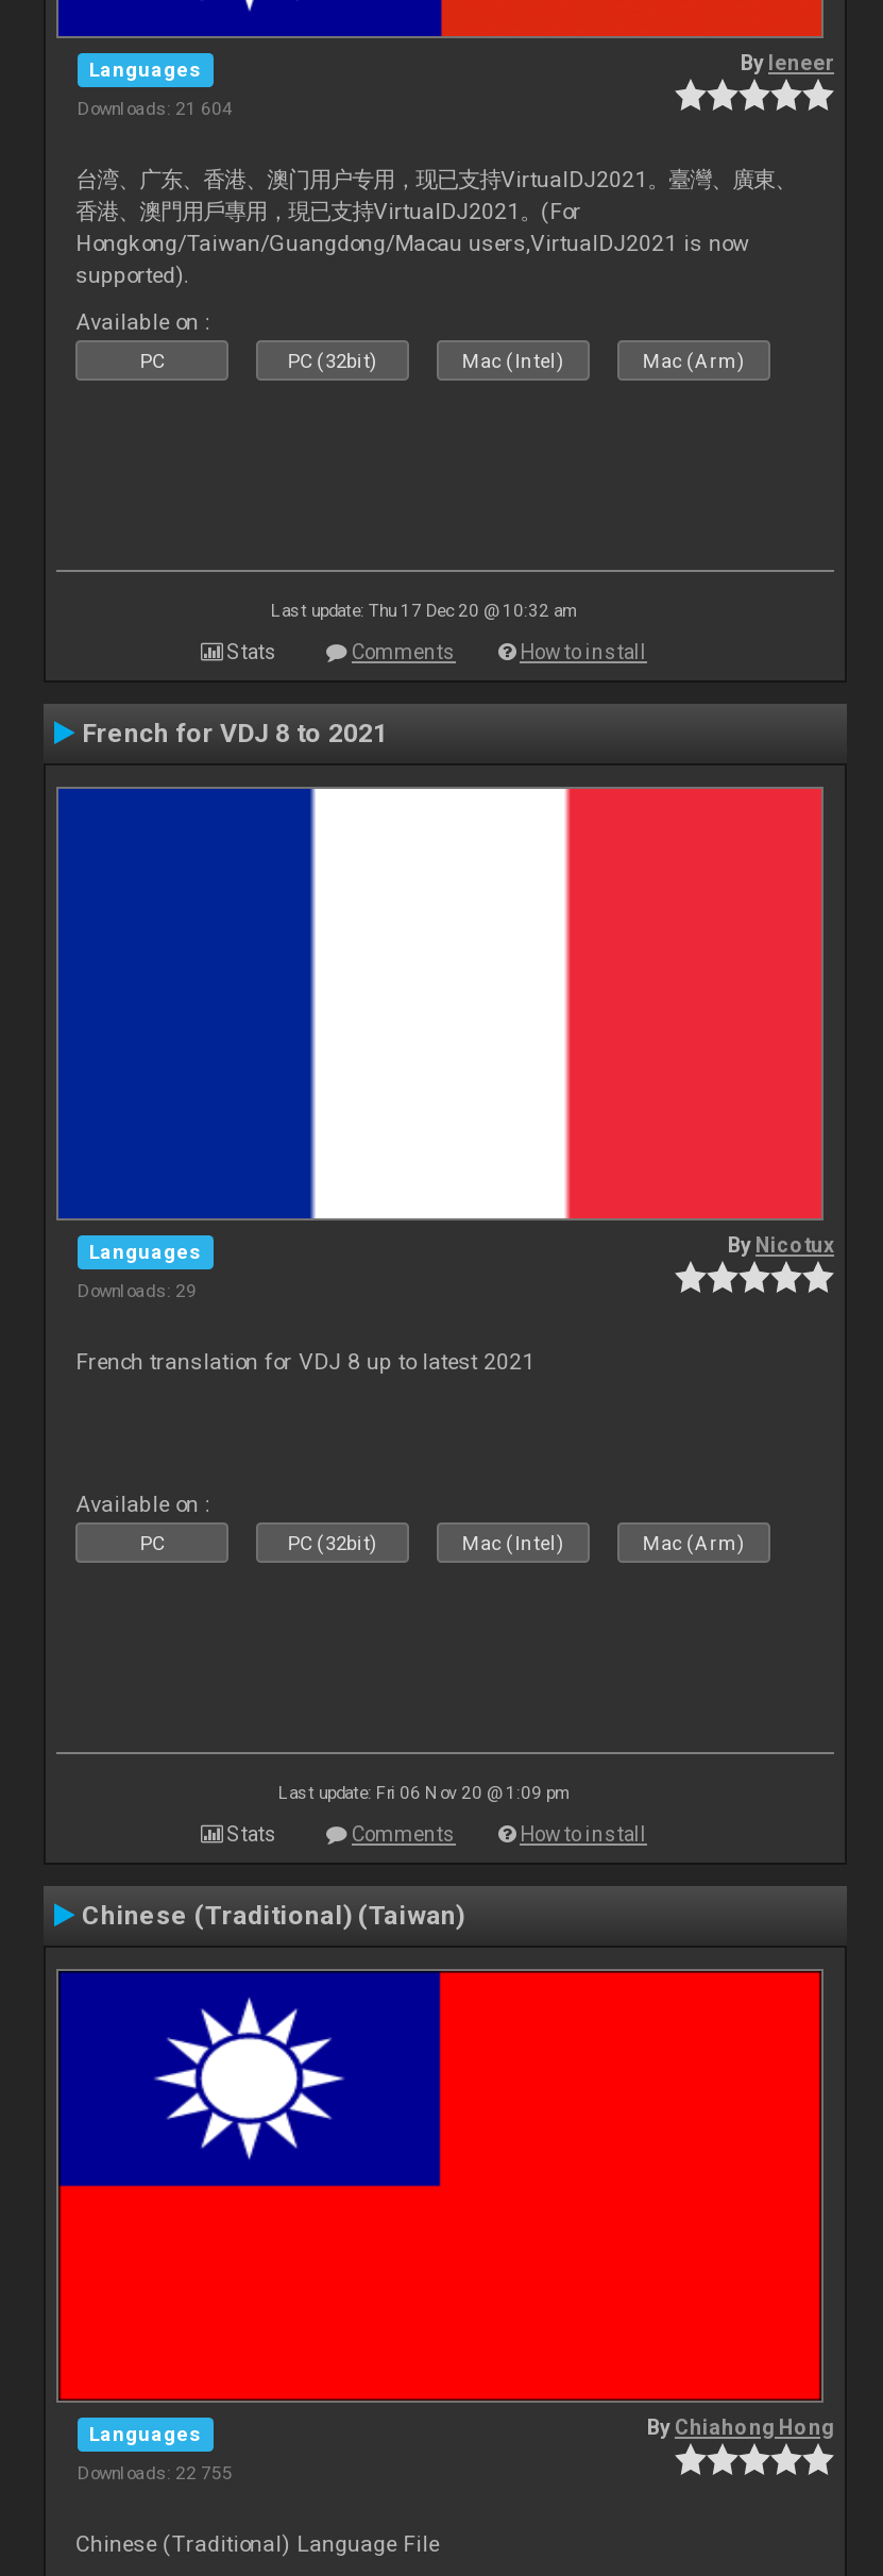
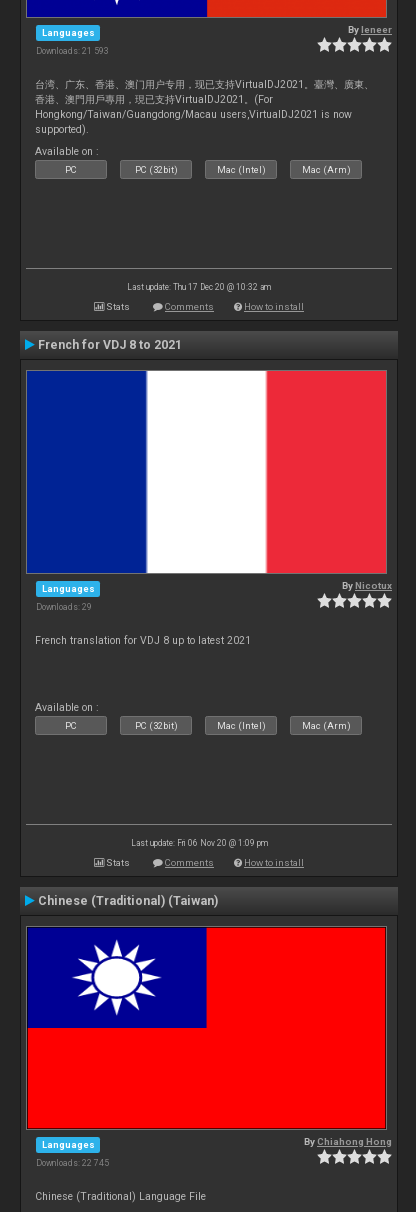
[78,97,233,118] Downloads: 21 604 -> [36,46,109,56] Downloads: 21 593
[78,2462,233,2483] Downloads: 22 755 -> [36,1158,109,1168] Downloads: 22 745

